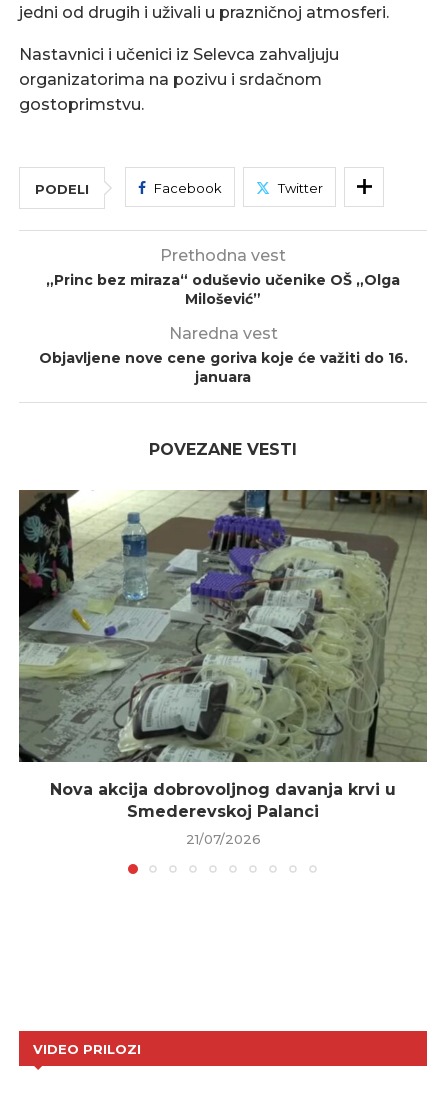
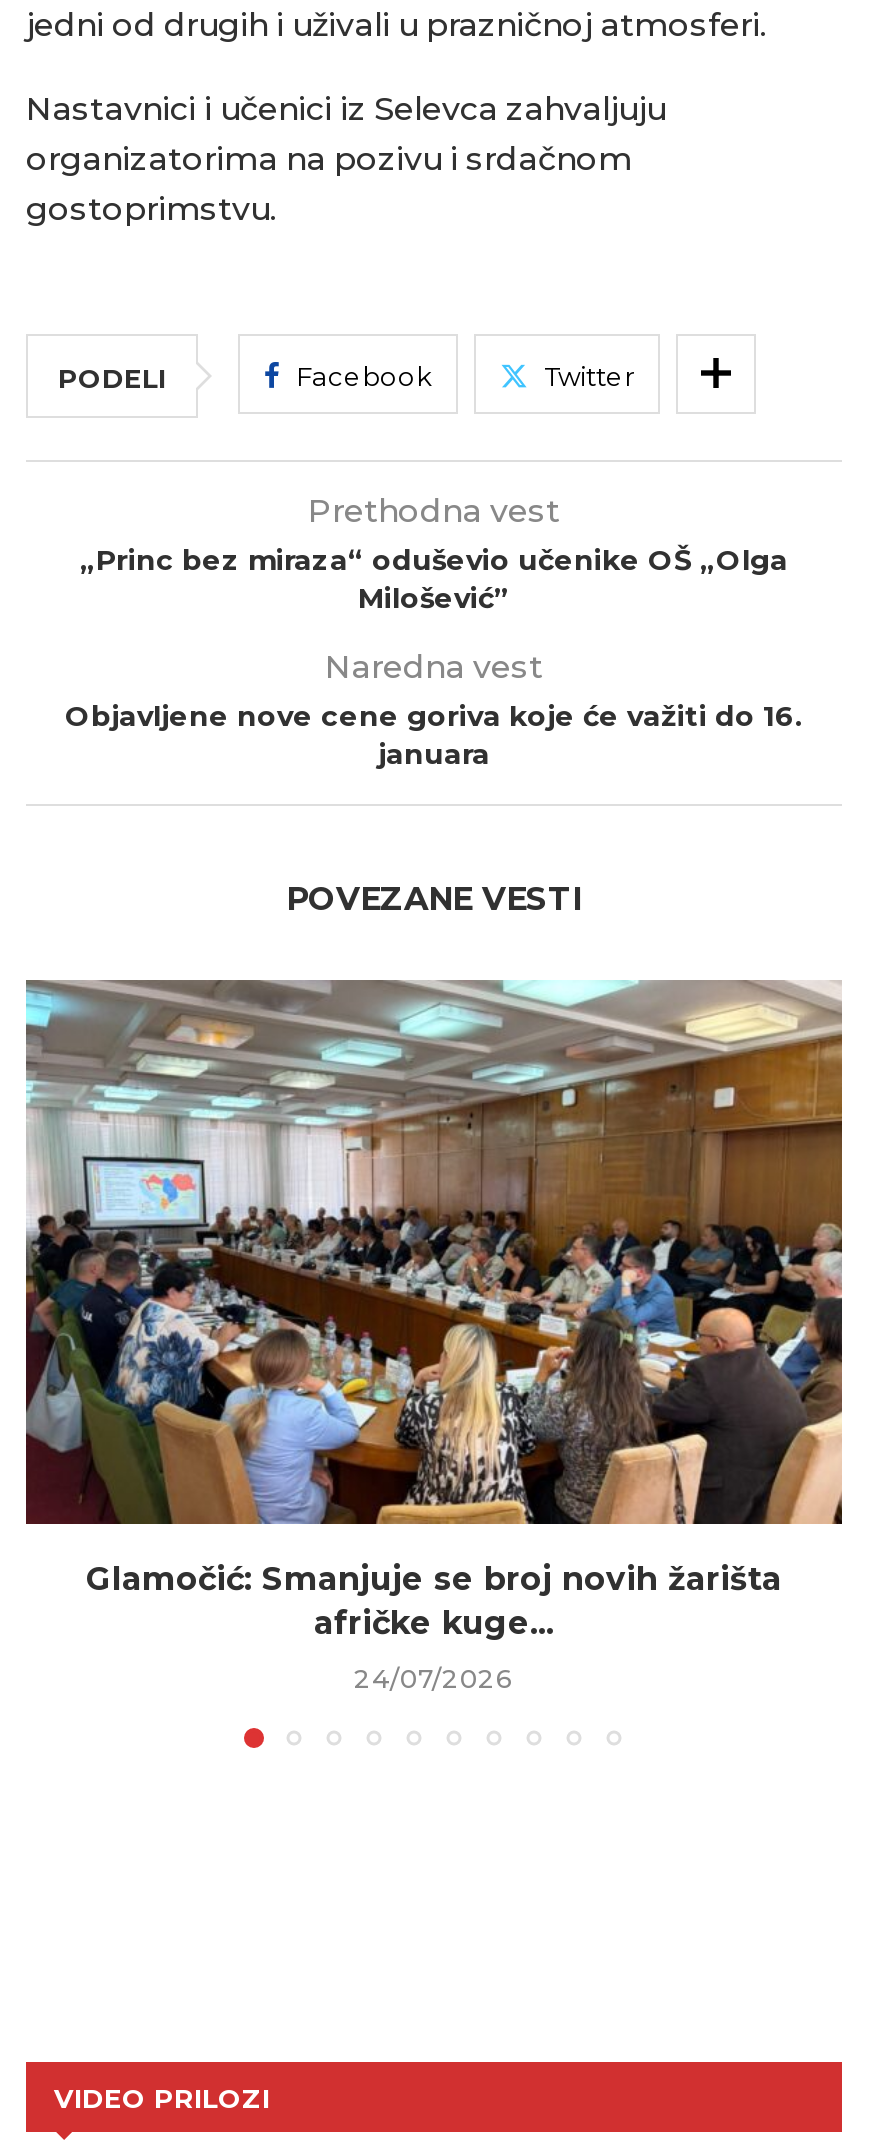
[18,489,428,821] [image] | Nova akcija dobrovoljnog davanja krvi u | Smederevskoj Palanci -> [24,978,844,1642] [image] | Glamočić: Smanjuje se broj novih žarišta | afričke kuge...
[185,831,260,847] 21/07/2026 -> [354,1662,514,1694] 24/07/2026

